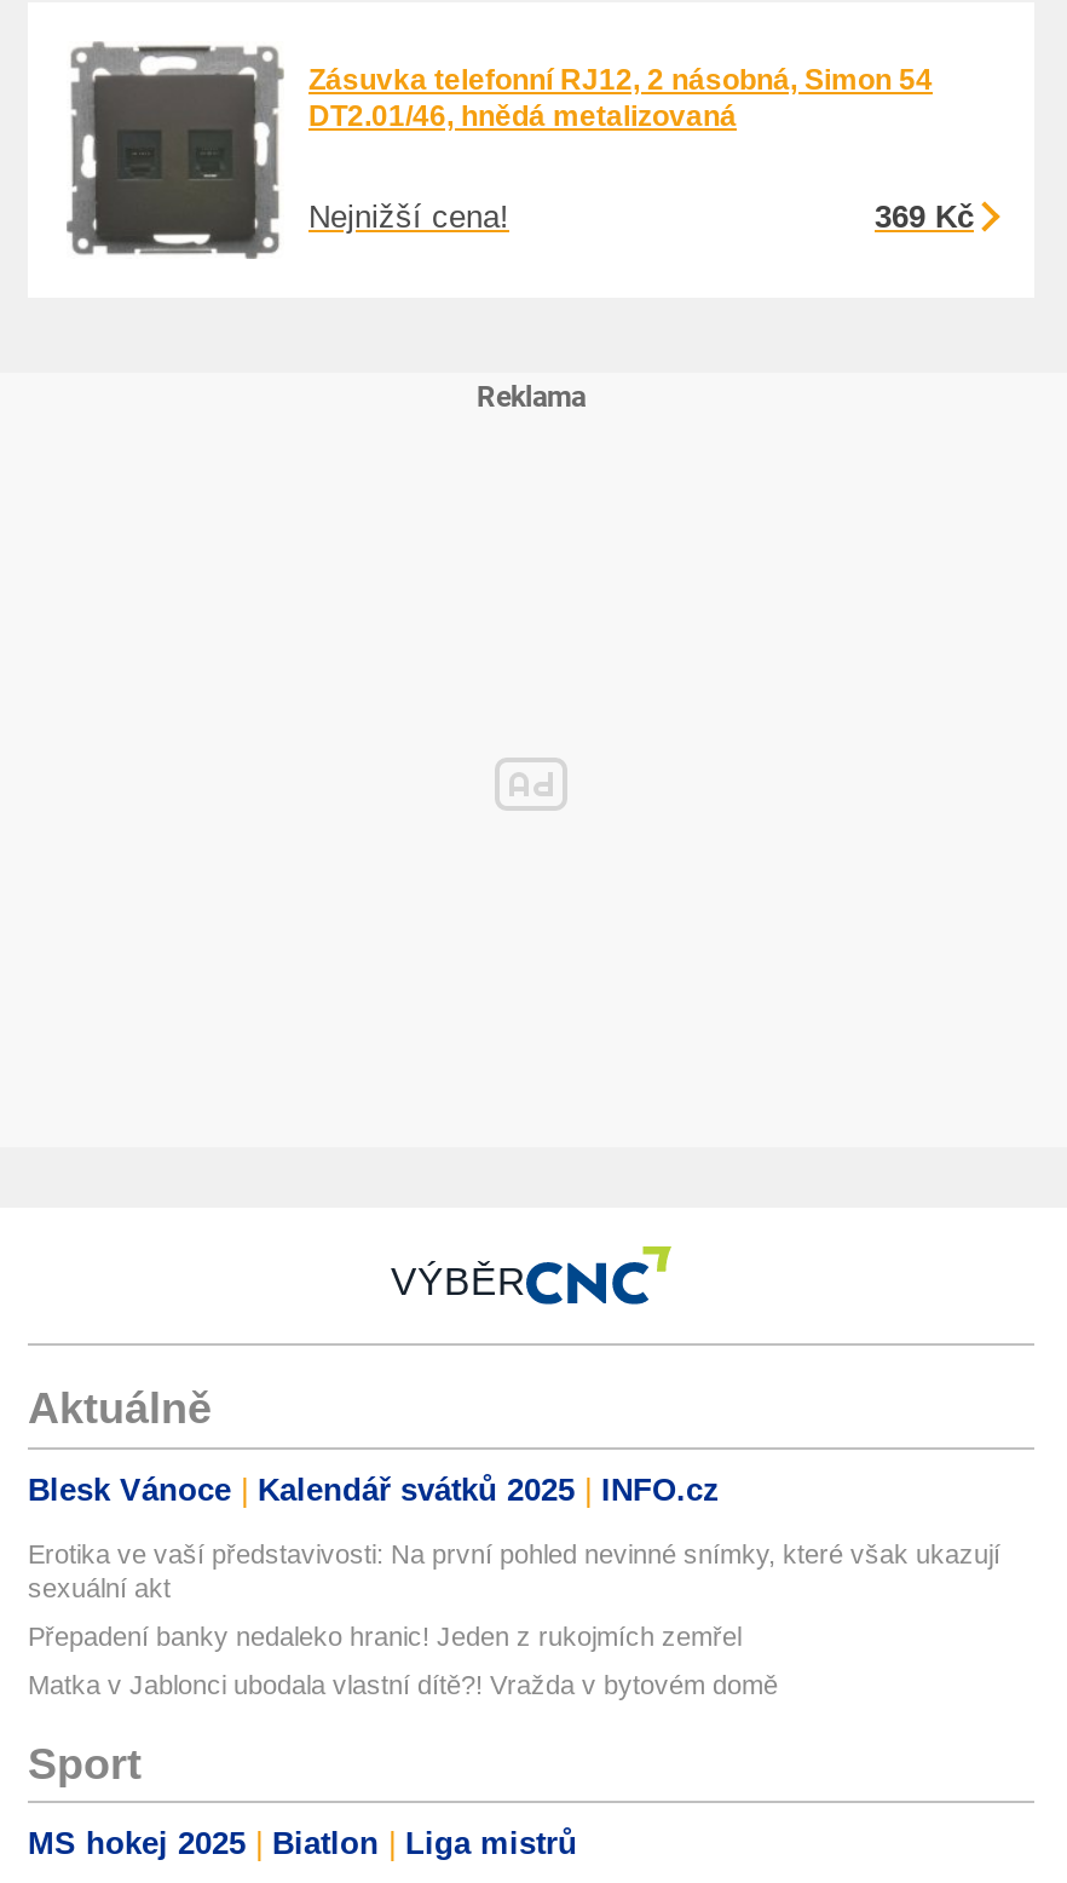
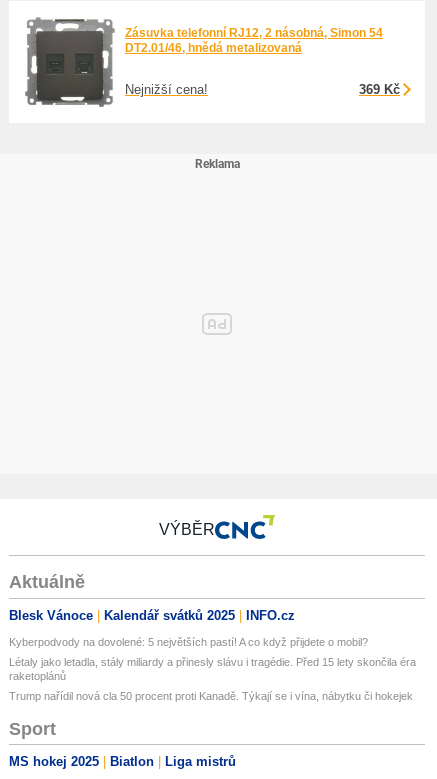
[28,1538,1000,1601] Erotika ve vaší představivosti: Na první pohled nevinné snímky, které však ukazují | sexuální akt -> [9,636,368,648] Kyberpodvody na dovolené: 5 největších pastí! A co když přijdete o mobil?
[28,1621,742,1650] Přepadení banky nedaleko hranic! Jeden z rukojmích zemřel -> [9,656,416,682] Létaly jako letadla, stály miliardy a přinesly slávu i tragédie. Před 15 lety skončila éra | raketoplánů
[28,1669,778,1698] Matka v Jablonci ubodala vlastní dítě?! Vražda v bytovém domě -> [9,690,413,702] Trump nařídil nová cla 50 procent proti Kanadě. Týkají se i vína, nábytku či hokejek

